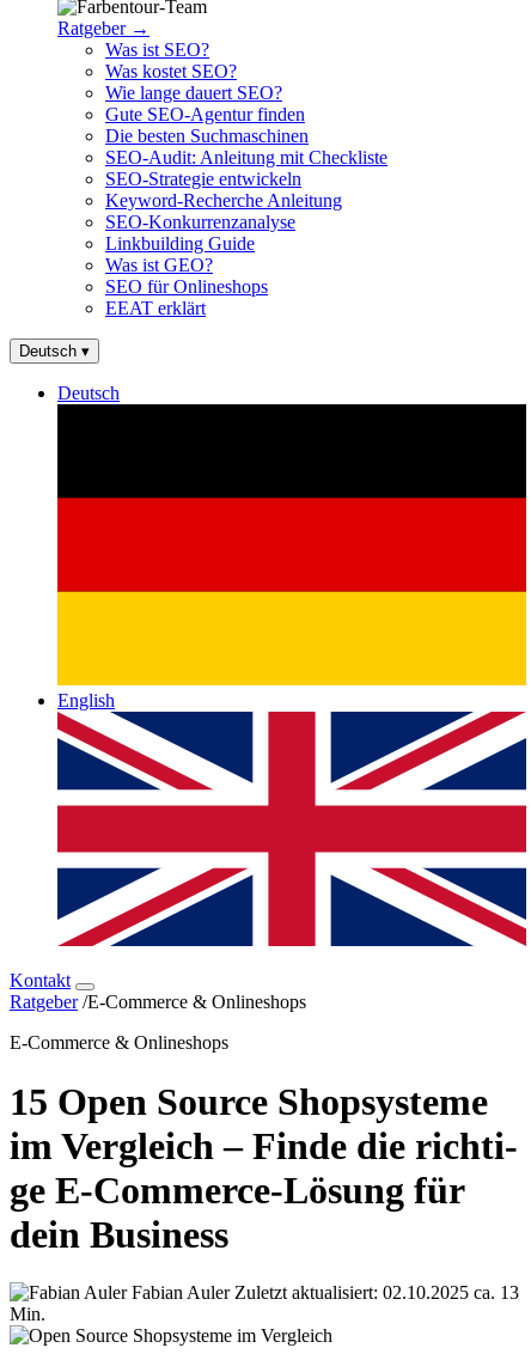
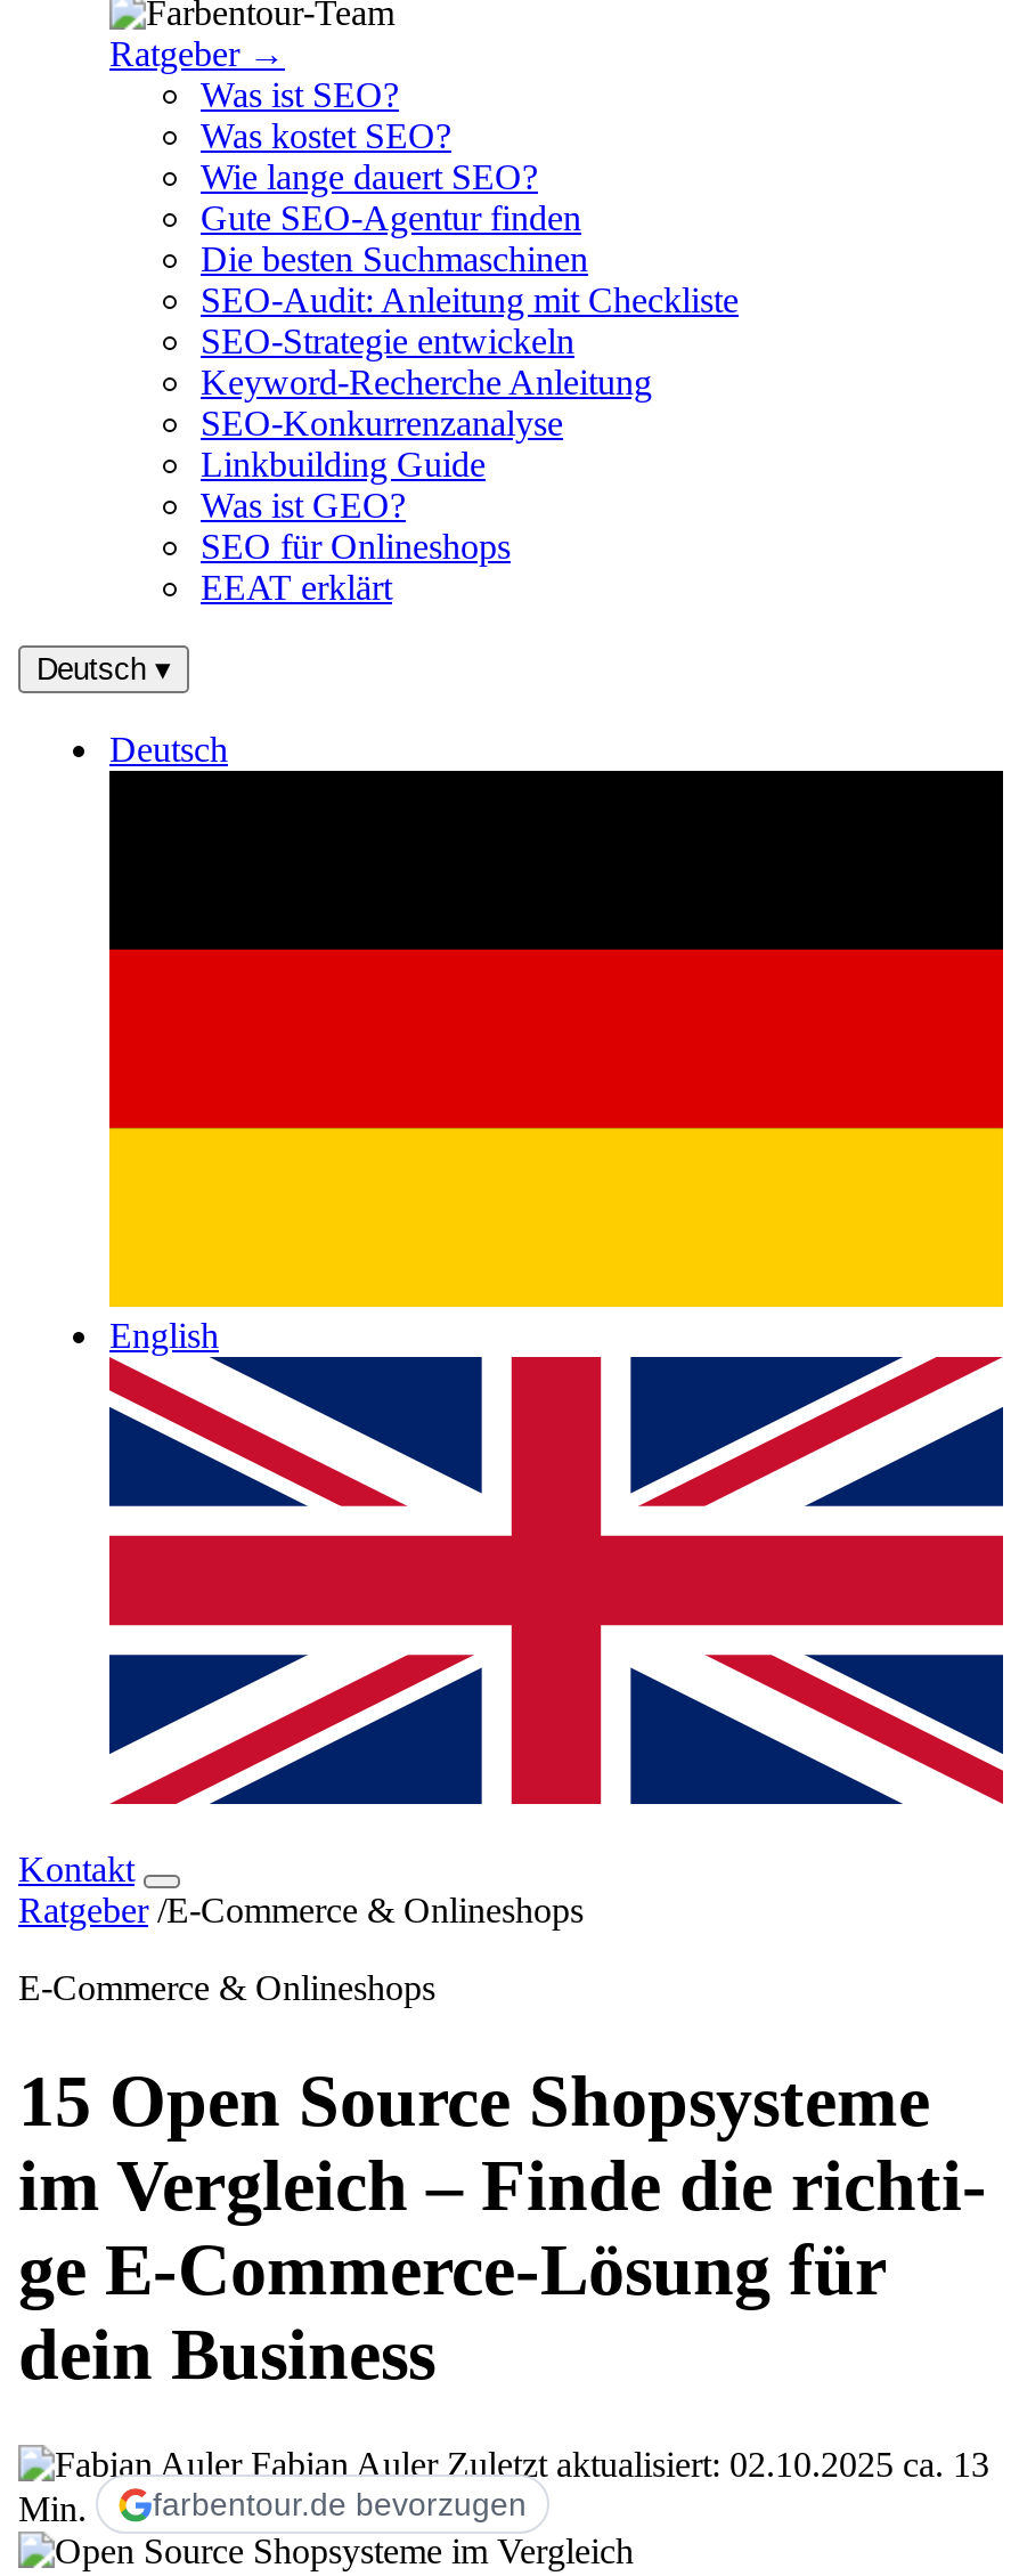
none -> [153,2486,527,2523] farbentour.de bevorzugen

